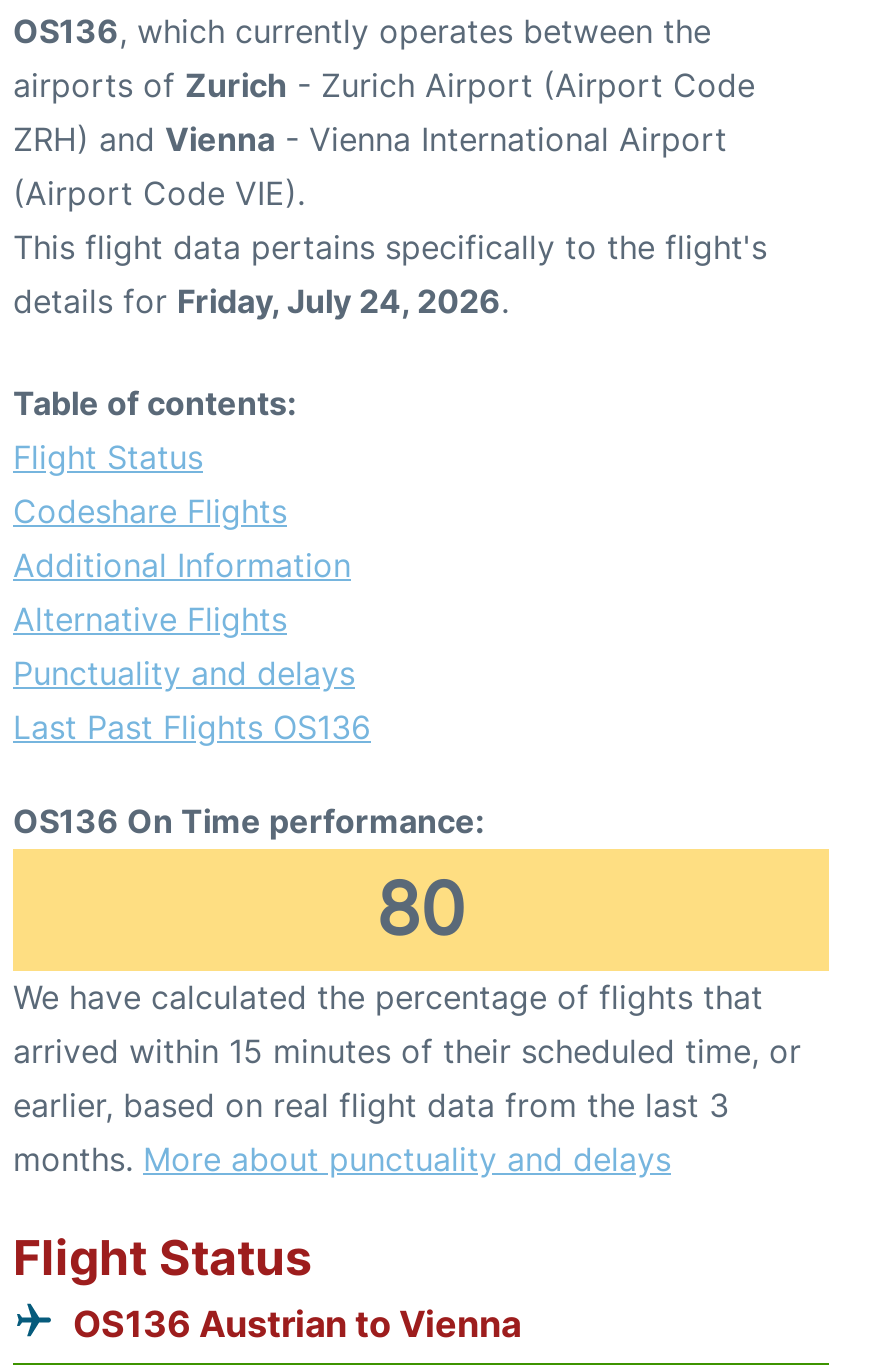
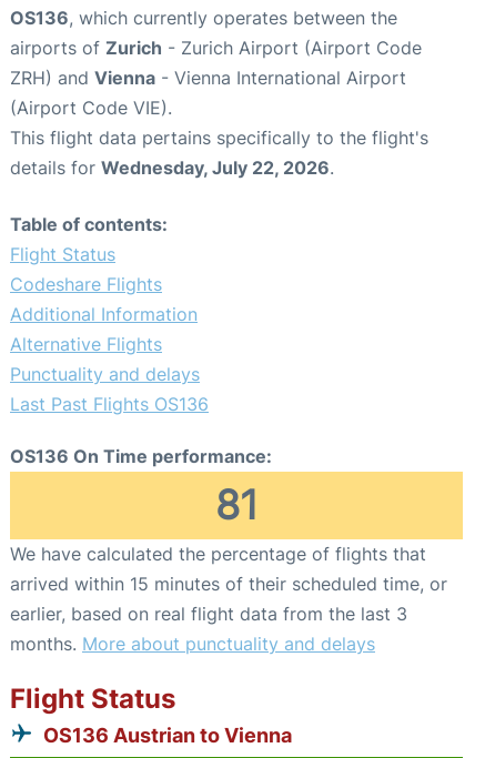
[13,280,509,320] details for Friday, July 24, 2026. -> [10,156,334,178] details for Wednesday, July 22, 2026.
[376,864,466,952] 80 -> [215,480,258,529] 81

